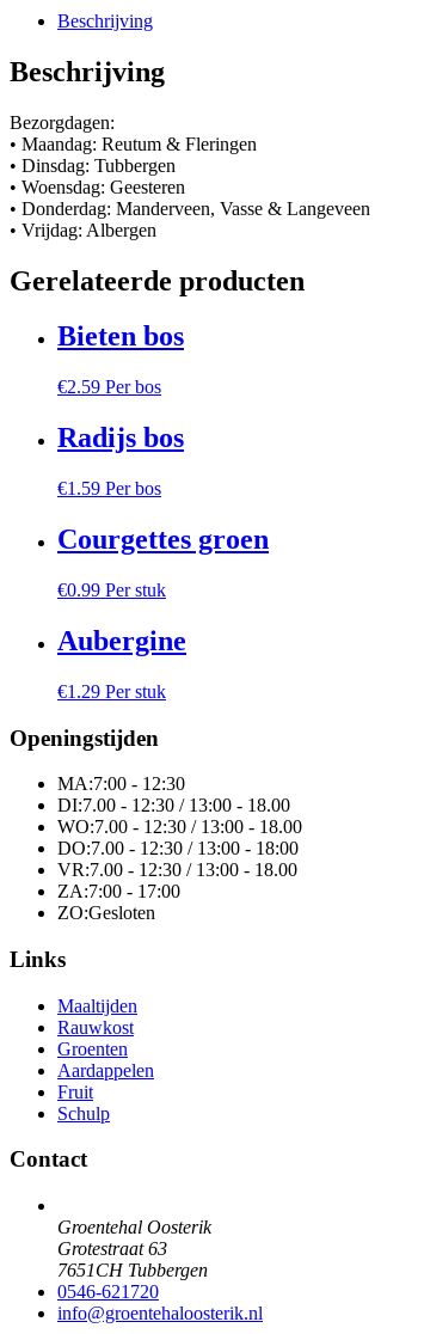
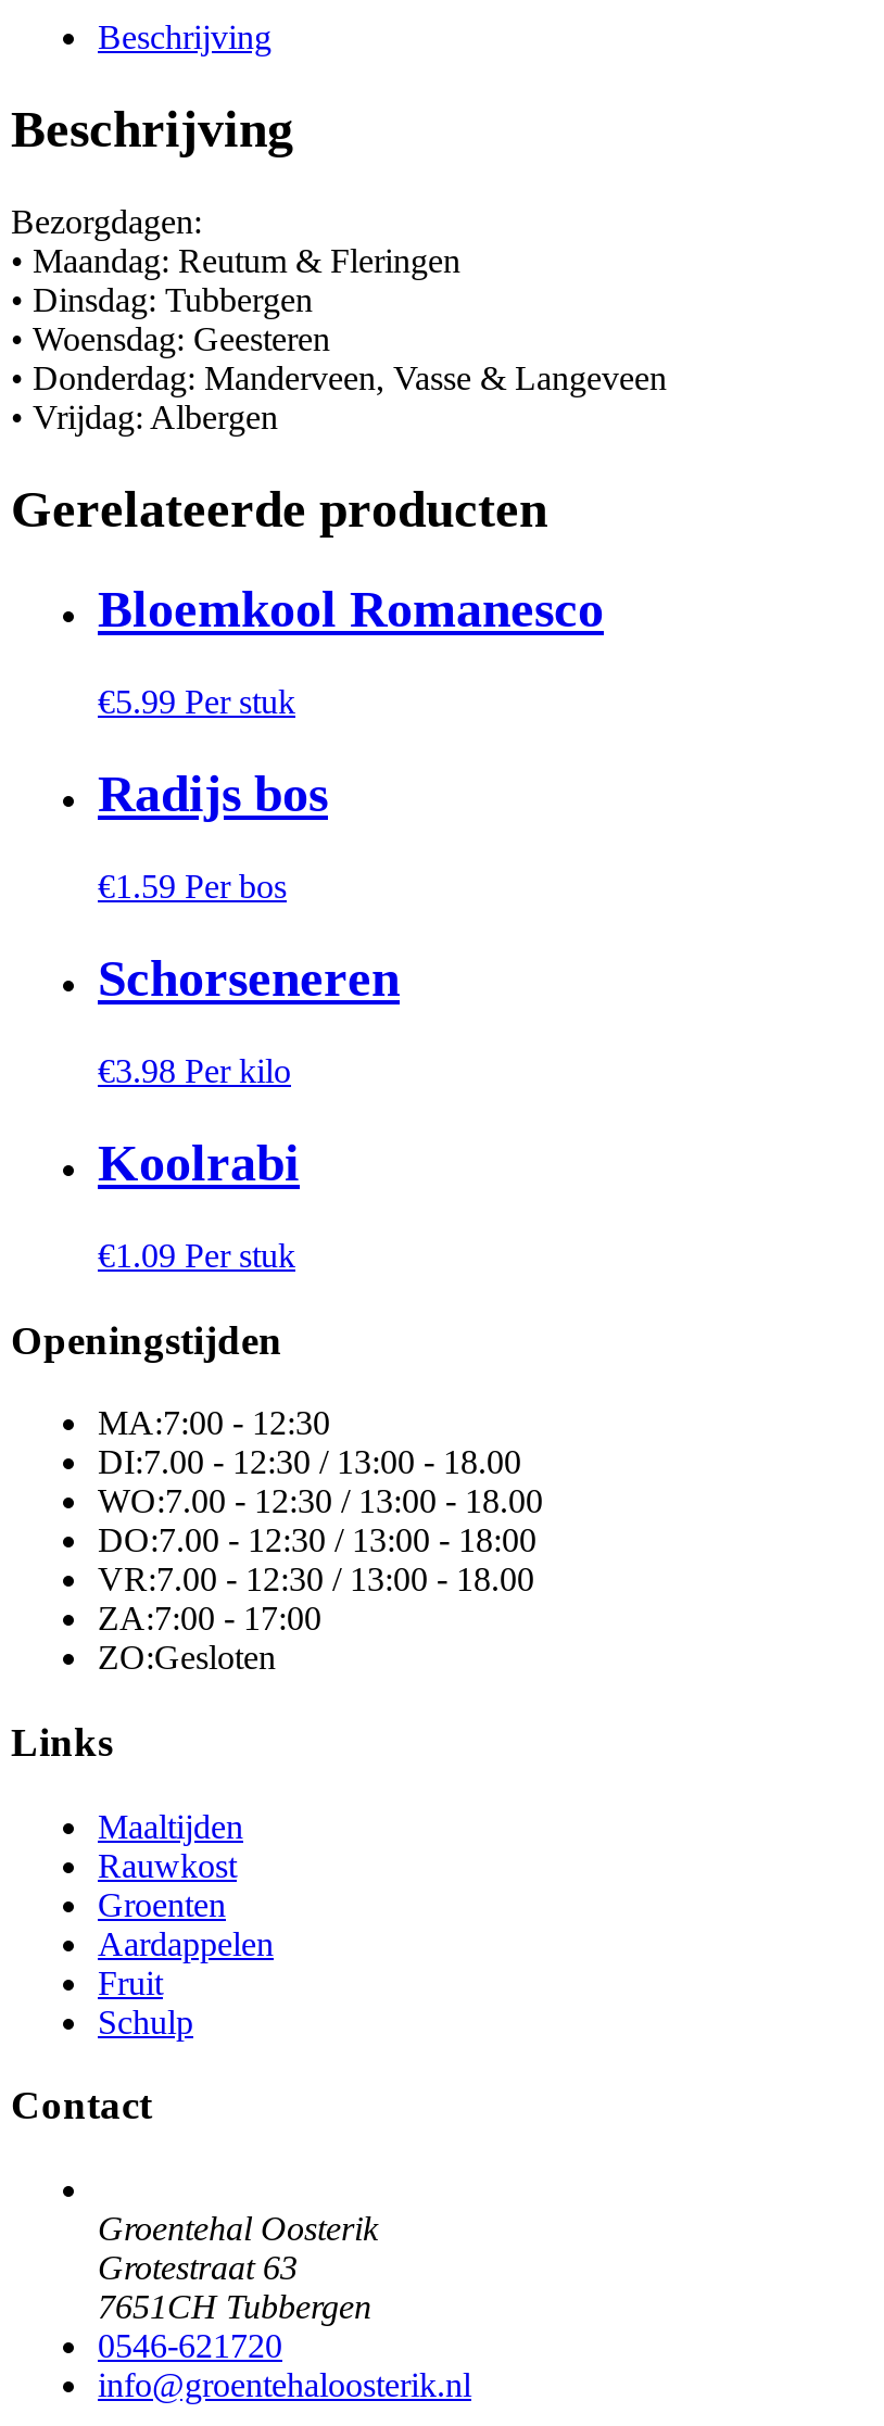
[57,321,184,352] Bieten bos -> [98,582,604,638] Bloemkool Romanesco
[57,377,161,397] €2.59 Per bos -> [98,684,295,721] €5.99 Per stuk
[57,524,269,555] Courgettes groen -> [98,950,400,1007] Schorseneren
[57,580,166,600] €0.99 Per stuk -> [98,1052,291,1089] €3.98 Per kilo
[57,625,186,656] Aubergine -> [98,1135,300,1191] Koolrabi
[57,681,166,701] €1.29 Per stuk -> [98,1236,295,1273] €1.09 Per stuk

